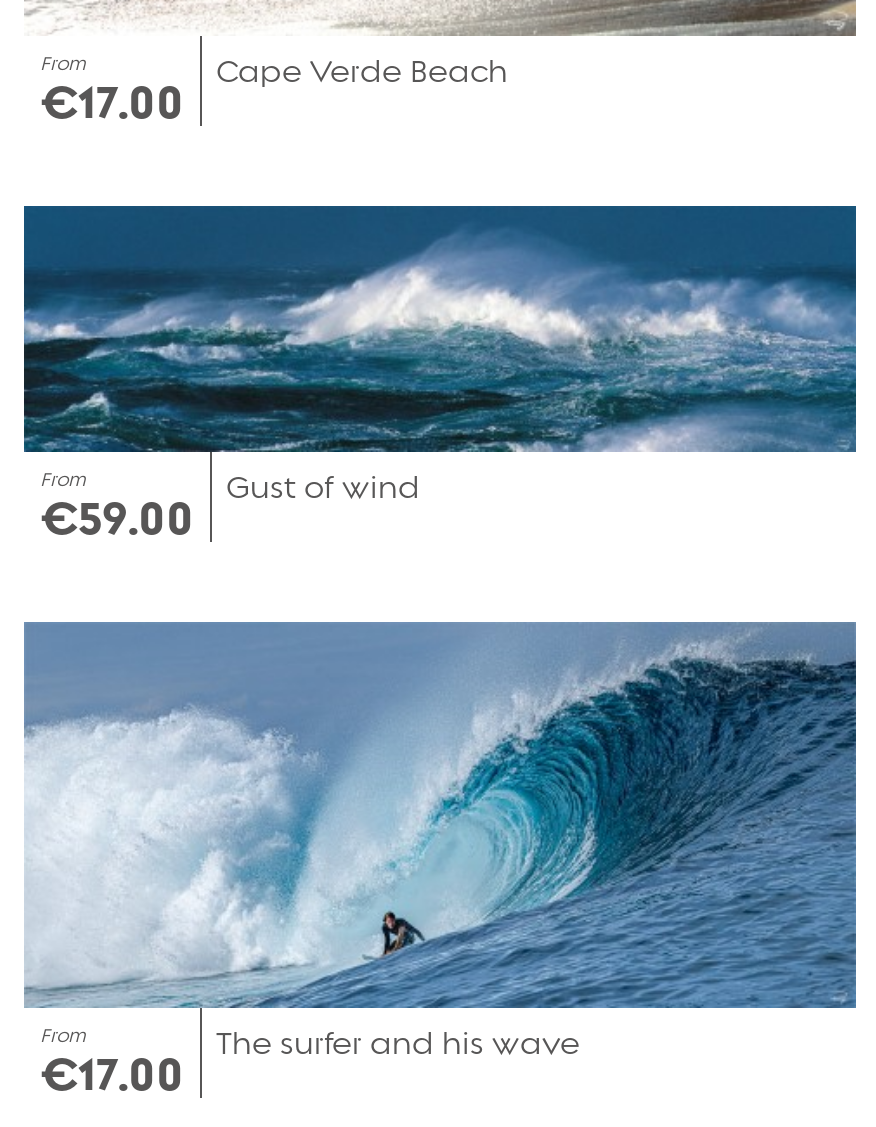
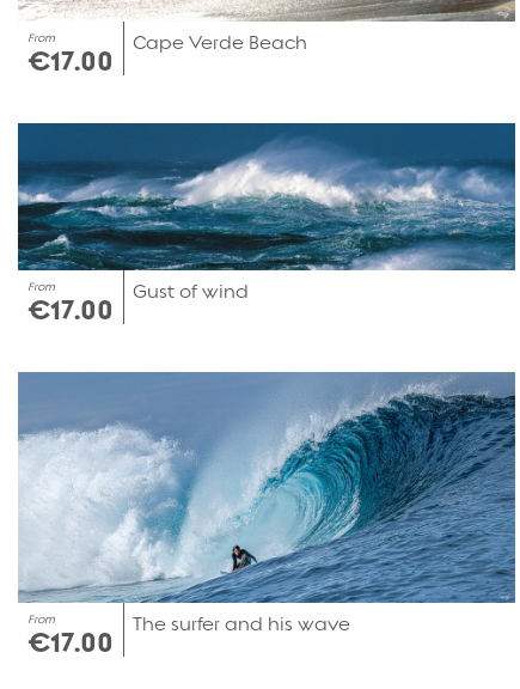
[40,490,194,546] €59.00 -> [27,293,114,327] €17.00

